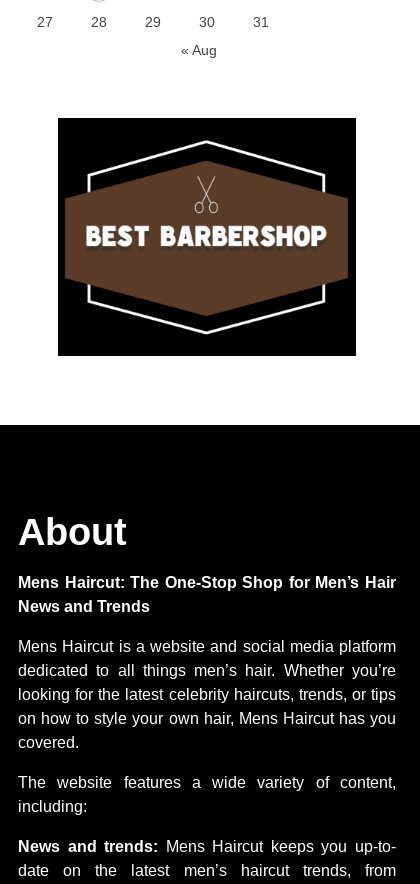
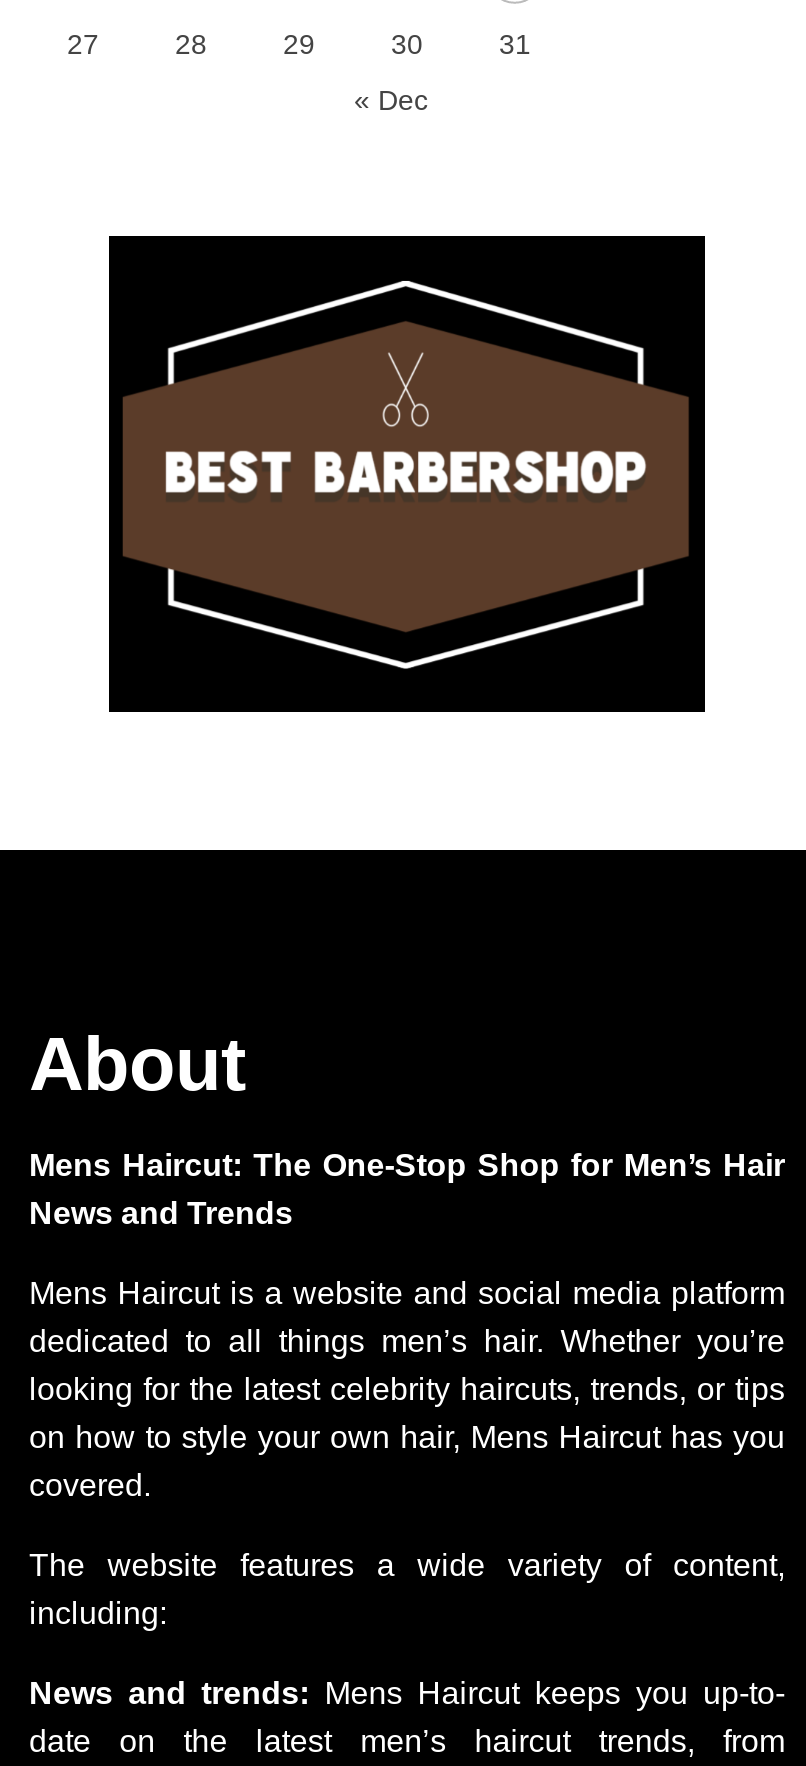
[181,42,217,58] « Aug -> [354,84,428,116] « Dec

